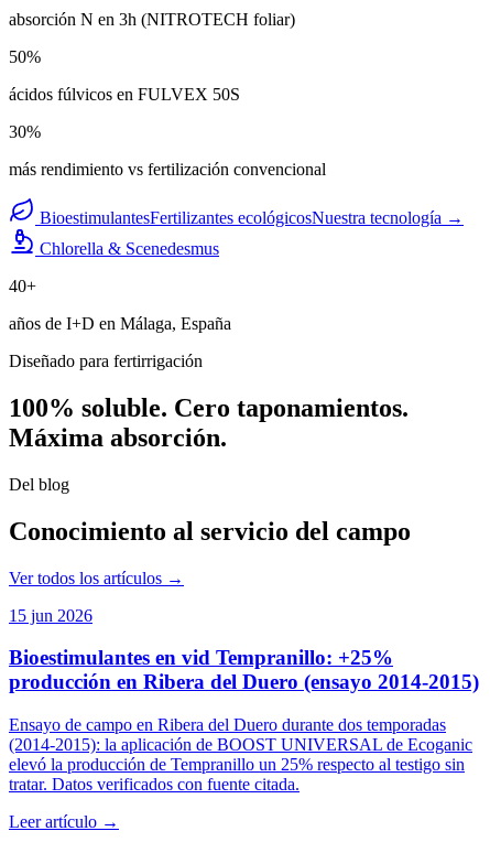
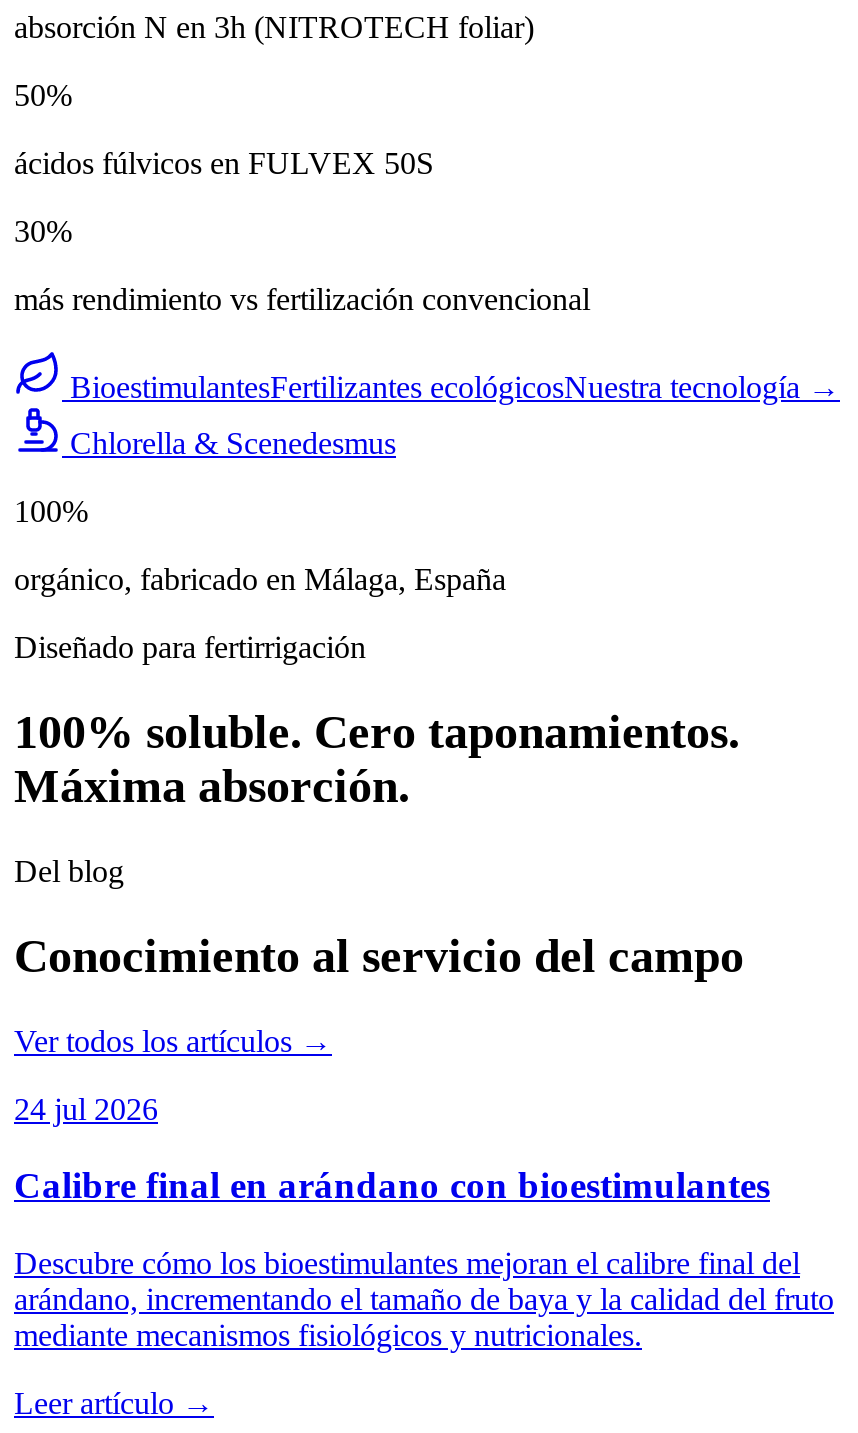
[9,277,36,295] 40+ -> [14,494,88,528] 100%
[9,314,231,333] años de I+D en Málaga, España -> [14,562,506,596] orgánico, fabricado en Málaga, España
[9,606,92,624] 15 jun 2026 -> [14,1091,158,1125] 24 jul 2026
[9,646,479,694] Bioestimulantes en vid Tempranillo: +25% | producción en Ribera del Duero (ensayo 2014-2015) -> [14,1165,770,1207] Calibre final en arándano con bioestimulantes
[9,715,472,794] Ensayo de campo en Ribera del Duero durante dos temporadas | (2014-2015): la aplicación de BOOST UNIVERSAL de Ecoganic | elevó la producción de Tempranillo un 25% respecto al testigo sin | tratar. Datos verificados con fuente citada. -> [14,1246,834,1352] Descubre cómo los bioestimulantes mejoran el calibre final del | arándano, incrementando el tamaño de baya y la calidad del fruto | mediante mecanismos fisiológicos y nutricionales.

